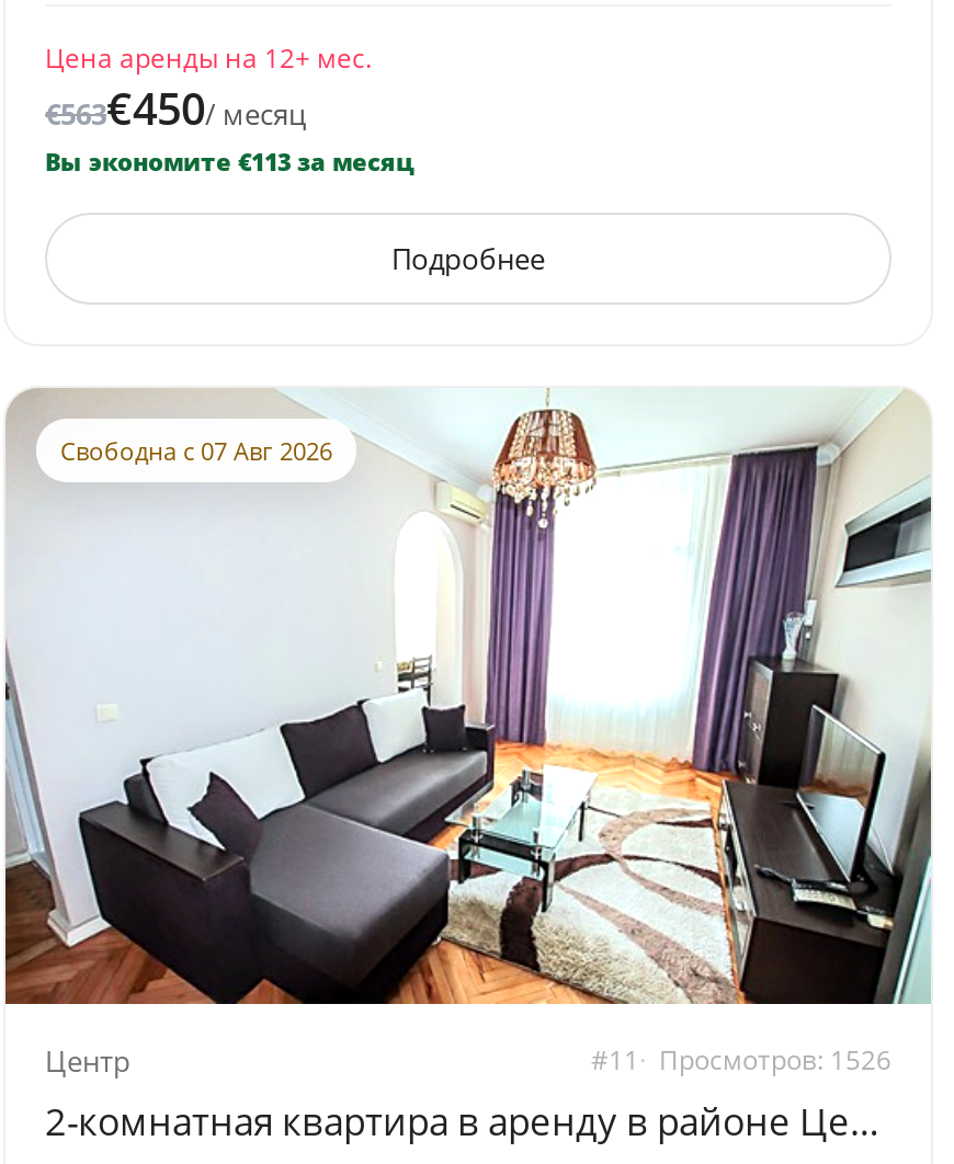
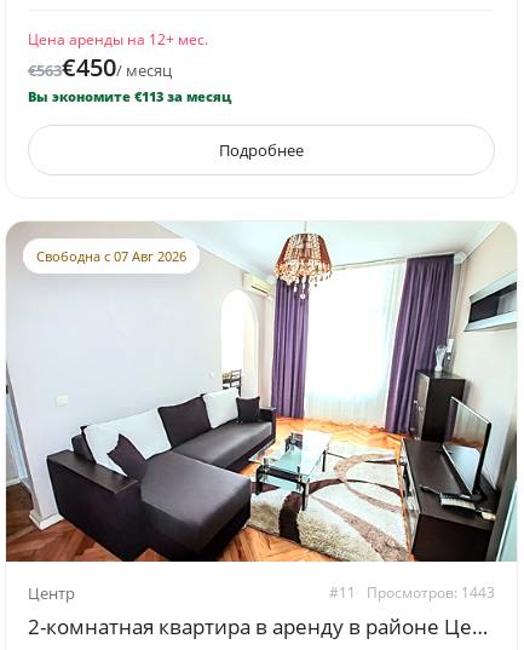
[591,1041,891,1079] #11 Просмотров: 1526 -> [329,582,495,603] #11 Просмотров: 1443

